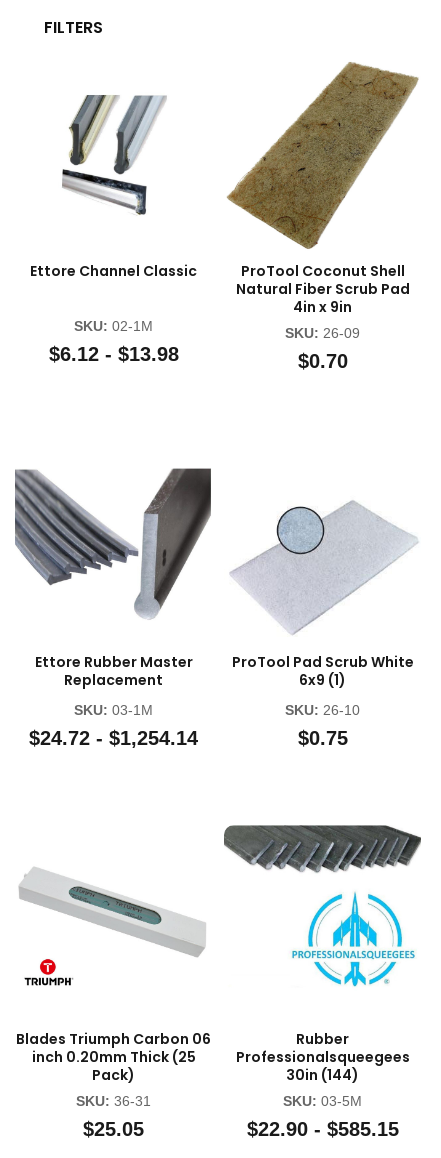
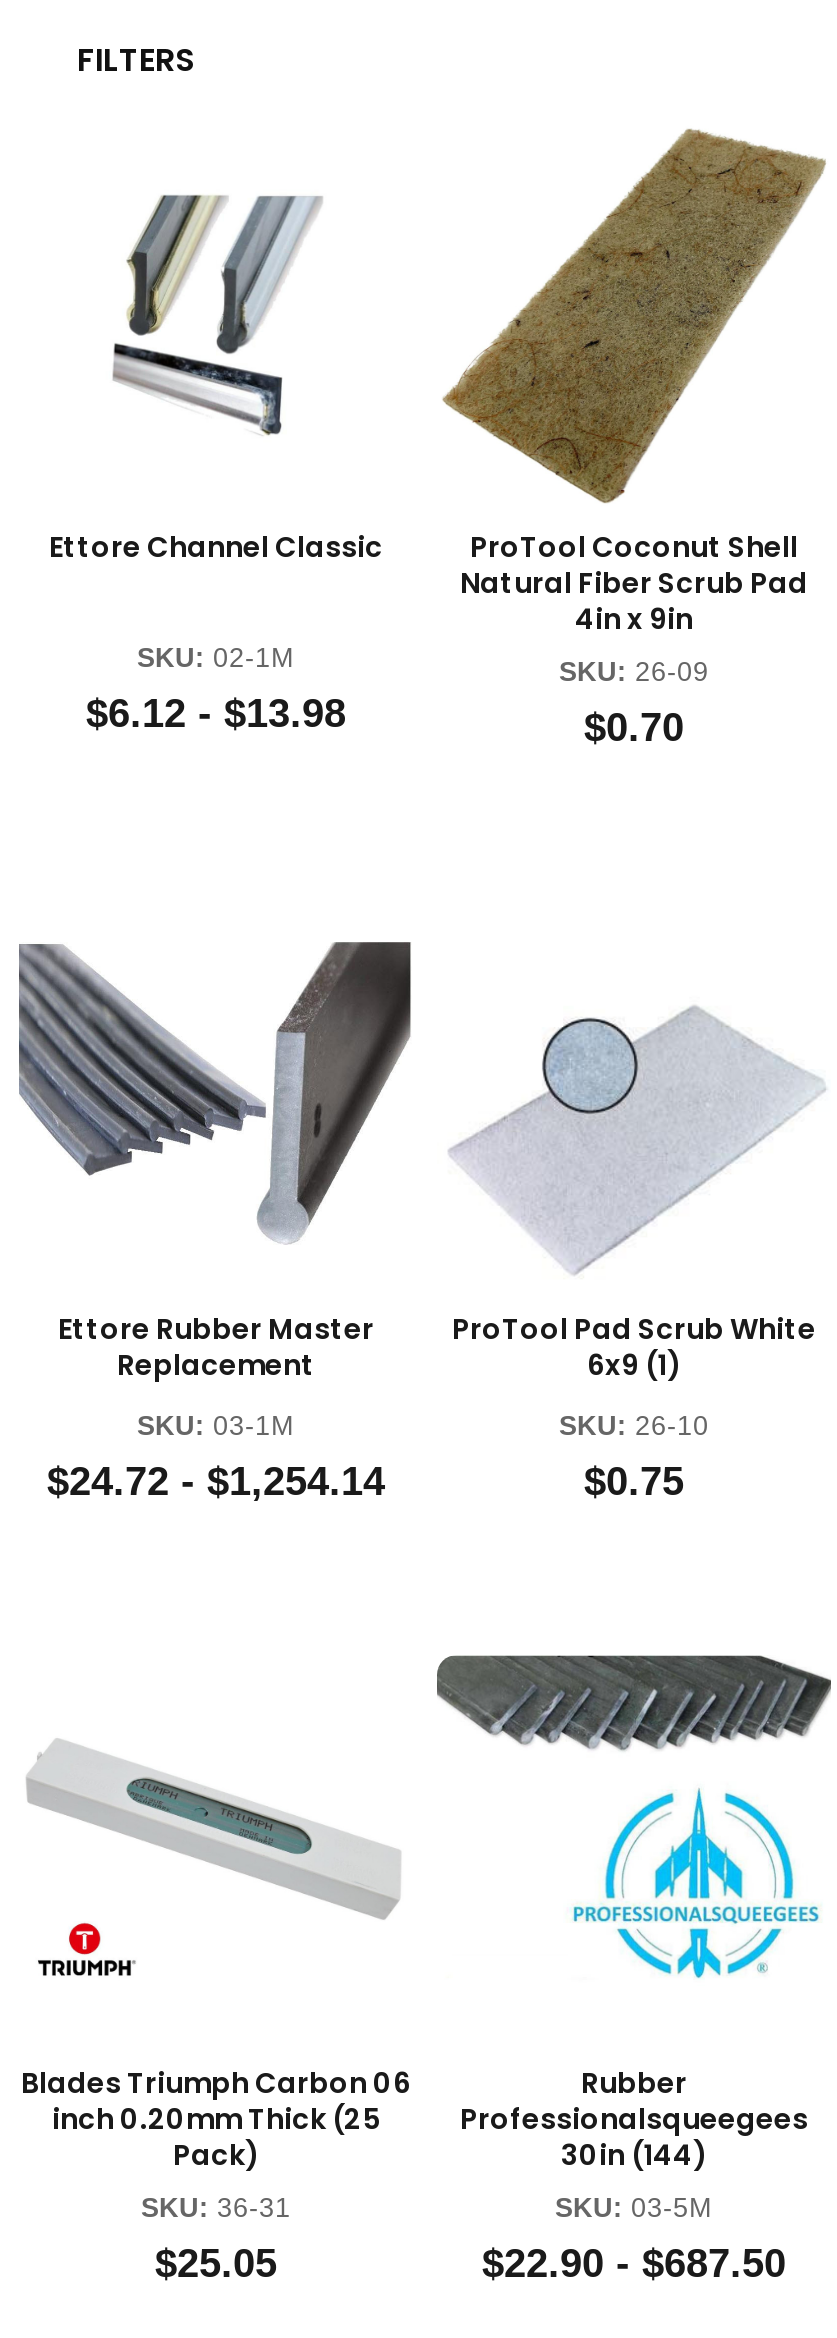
[246,1118,398,1140] $22.90 - $585.15 -> [482,2241,786,2285] $22.90 - $687.50

